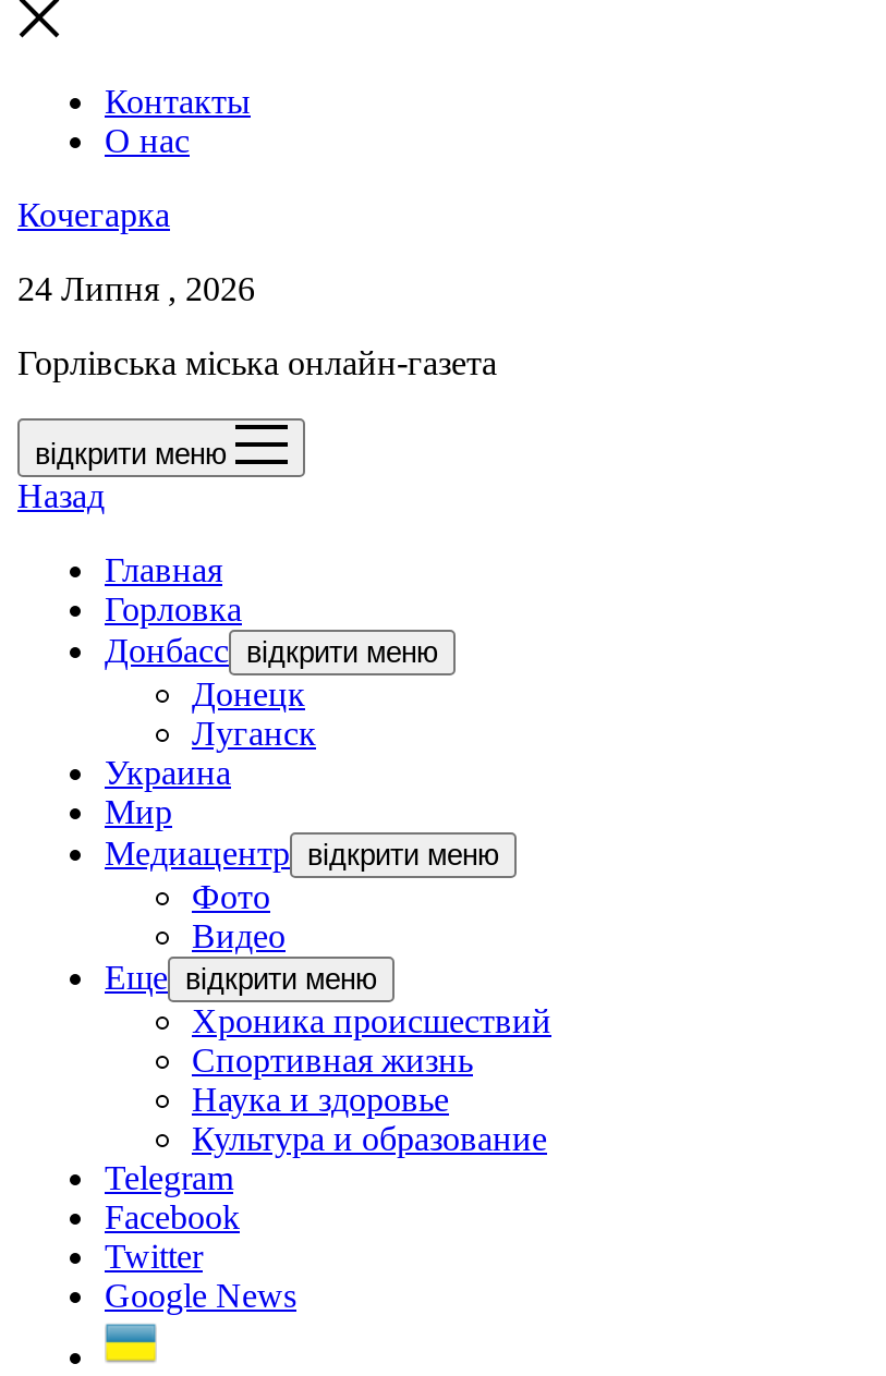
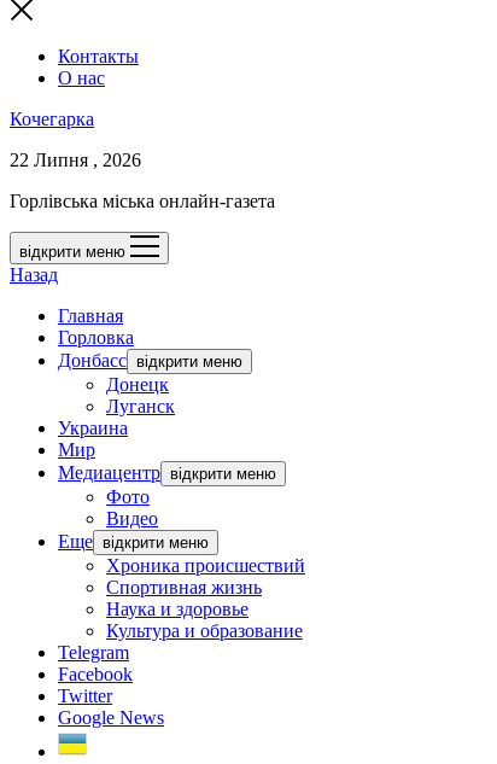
[17,270,255,307] 24 Липня , 2026 -> [10,150,141,170] 22 Липня , 2026

